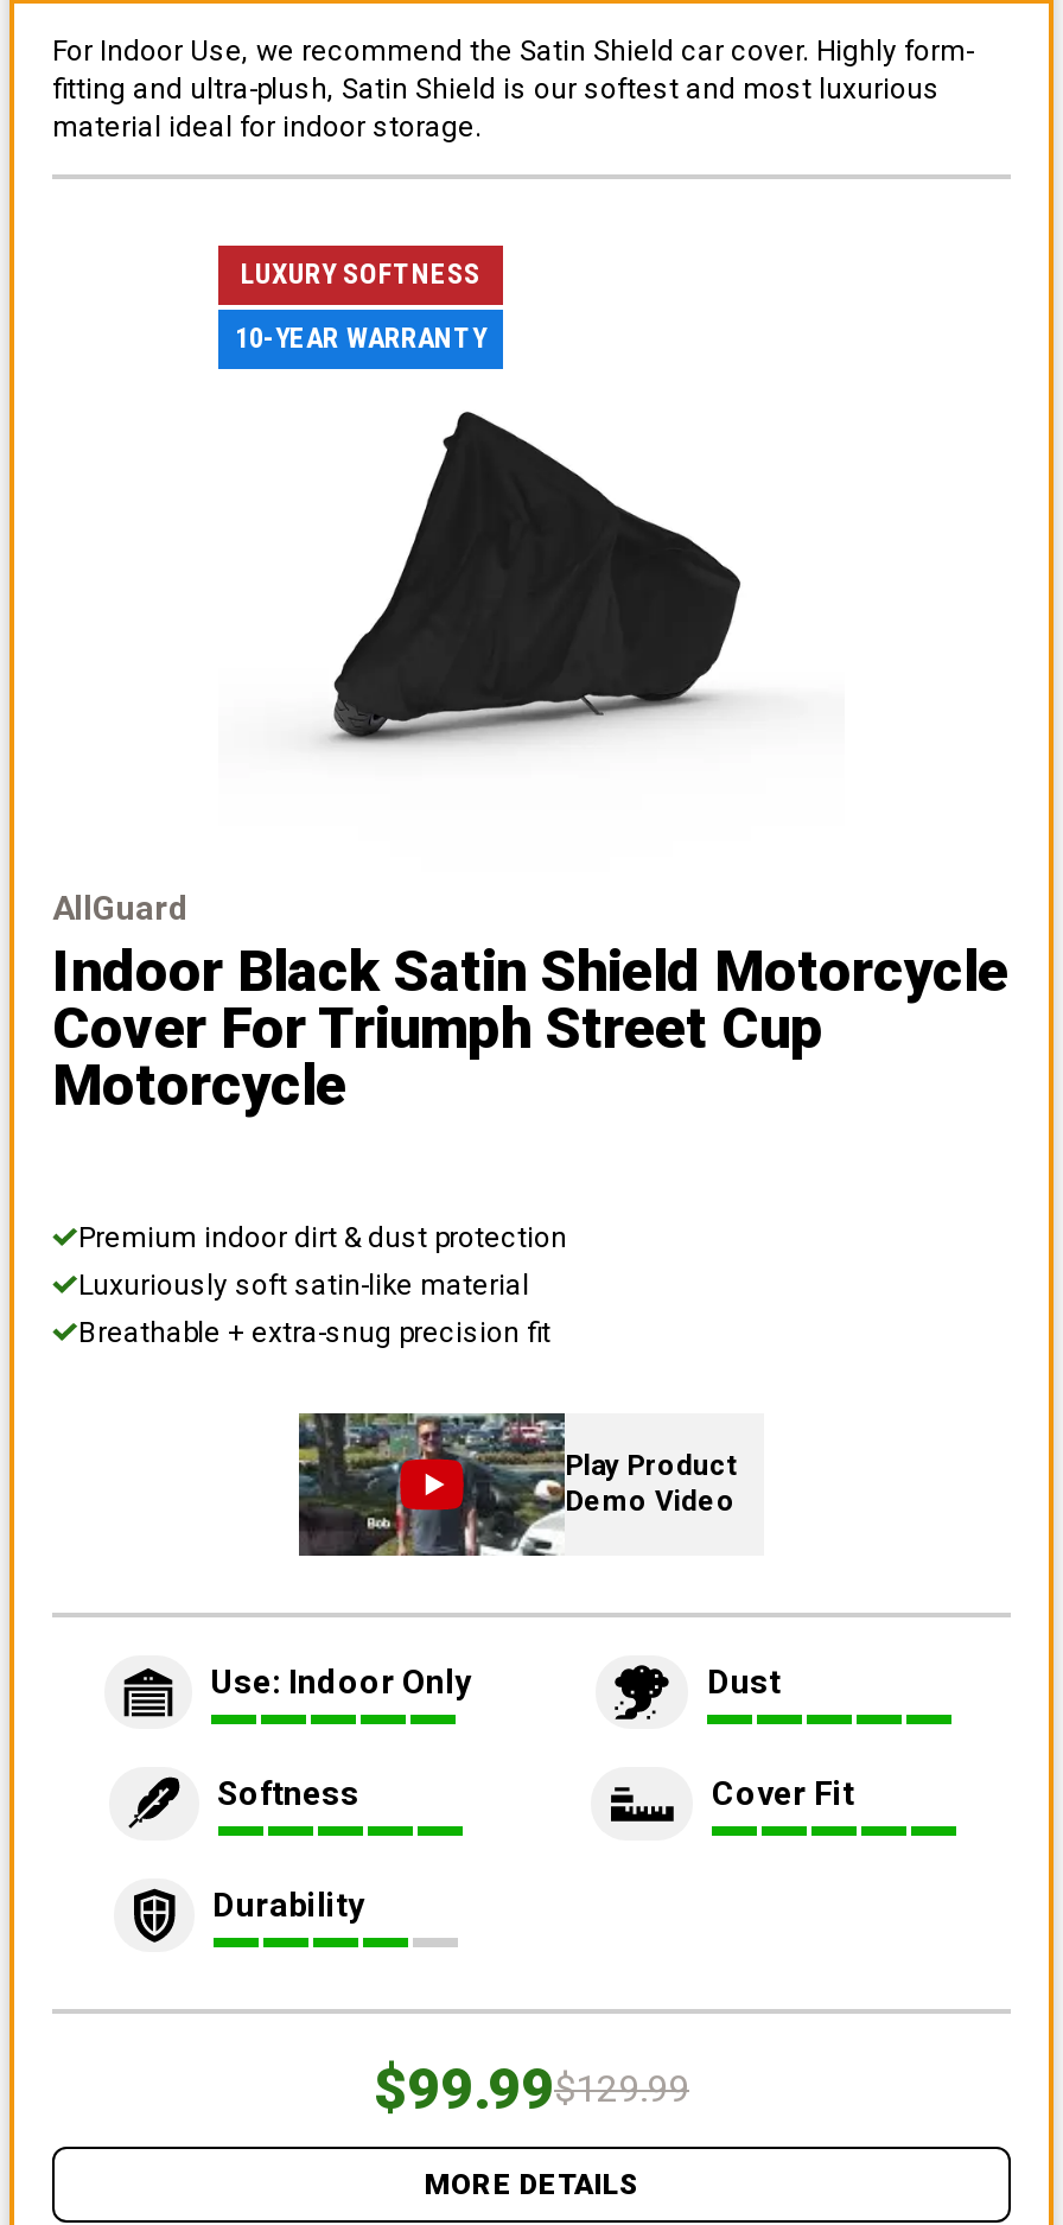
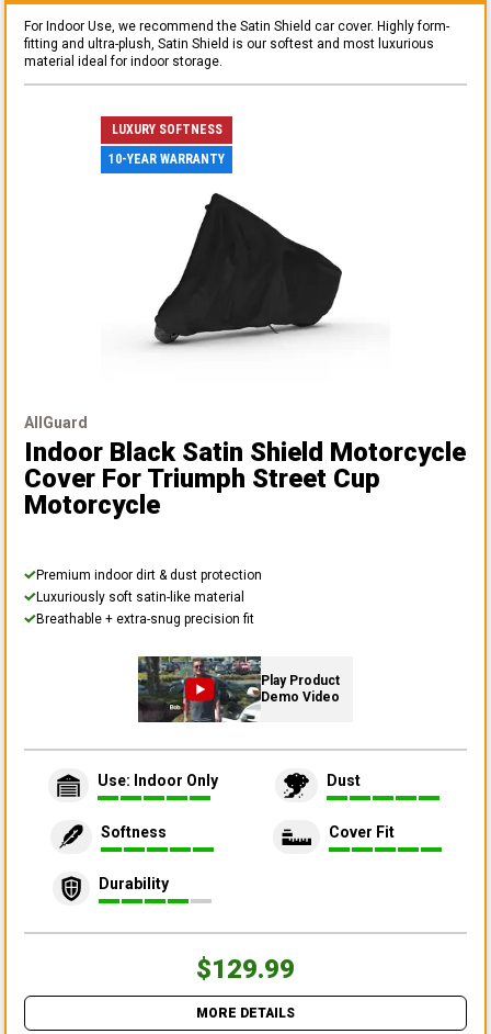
[374,2056,689,2123] $99.99$129.99 -> [196,954,295,984] $129.99

